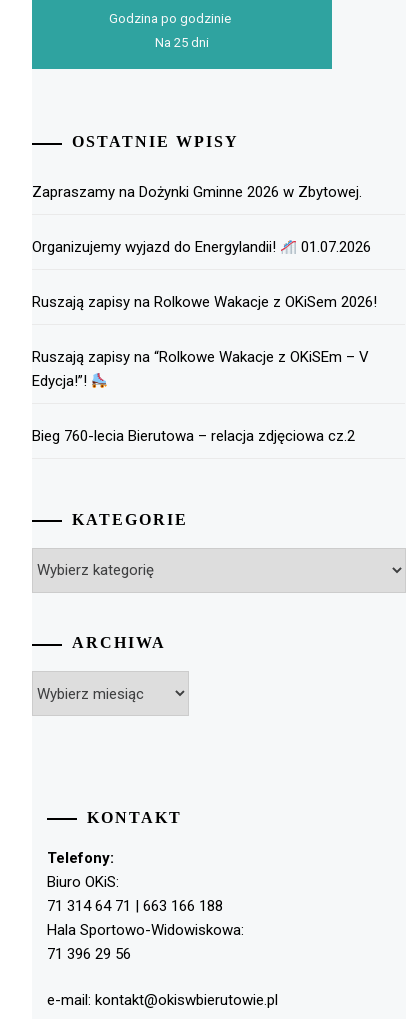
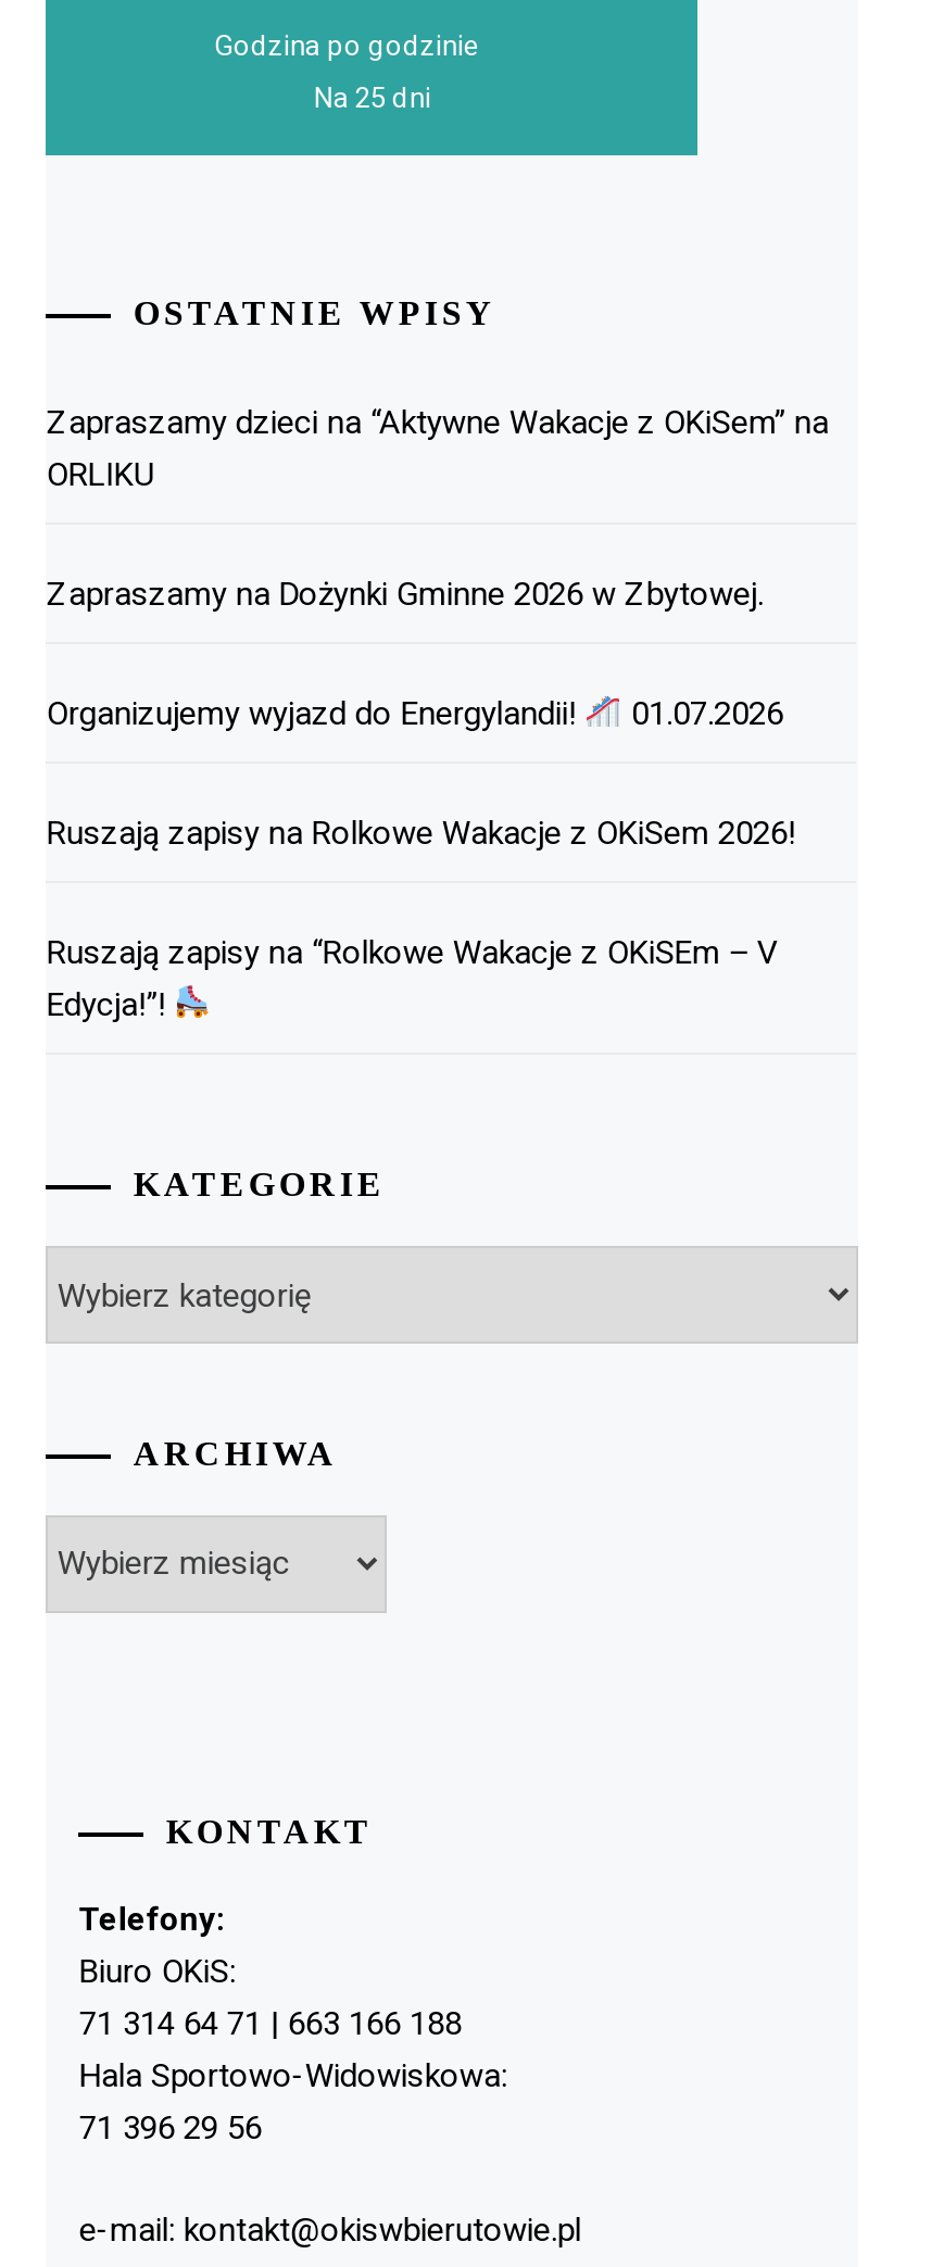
none -> [46,402,829,493] Zapraszamy dzieci na “Aktywne Wakacje z OKiSem” na | ORLIKU
moved [32,183,377,390] -> [46,573,796,1023]: Zapraszamy na Dożynki Gminne 2026 w Zbytowej. | Organizujemy wyjazd do Energylandii! | 01.07.2026 | Ruszają zapisy na Rolkowe Wakacje z OKiSem 2026! | Ruszają zapisy na “Rolkowe Wakacje z OKiSEm – V | Edycja!”!
[32,427,355,445] Bieg 760-lecia Bierutowa – relacja zdjęciowa cz.2 -> none

